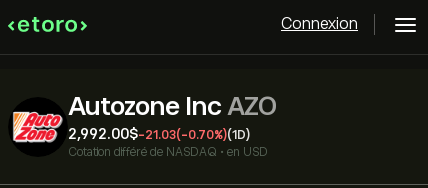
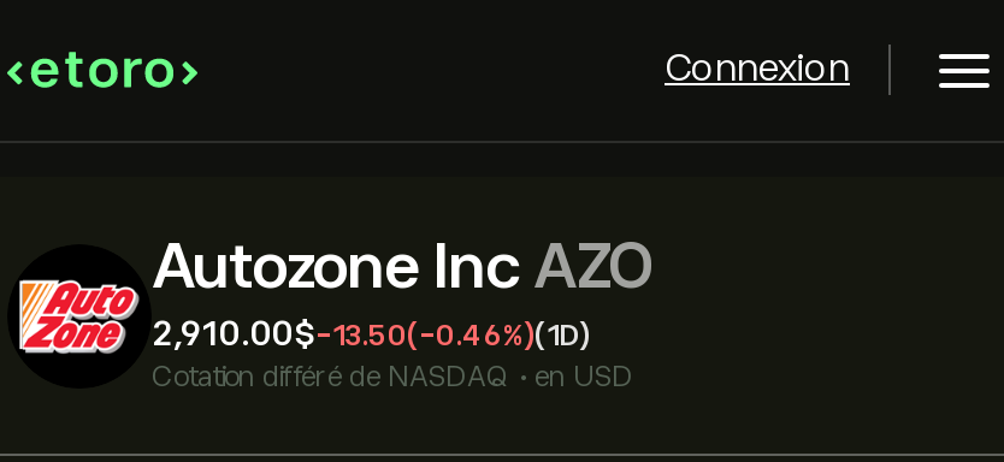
[68,126,250,142] 2,992.00$-21.03(-0.70%)(1D) -> [152,314,590,353] 2,910.00$-13.50(-0.46%)(1D)

